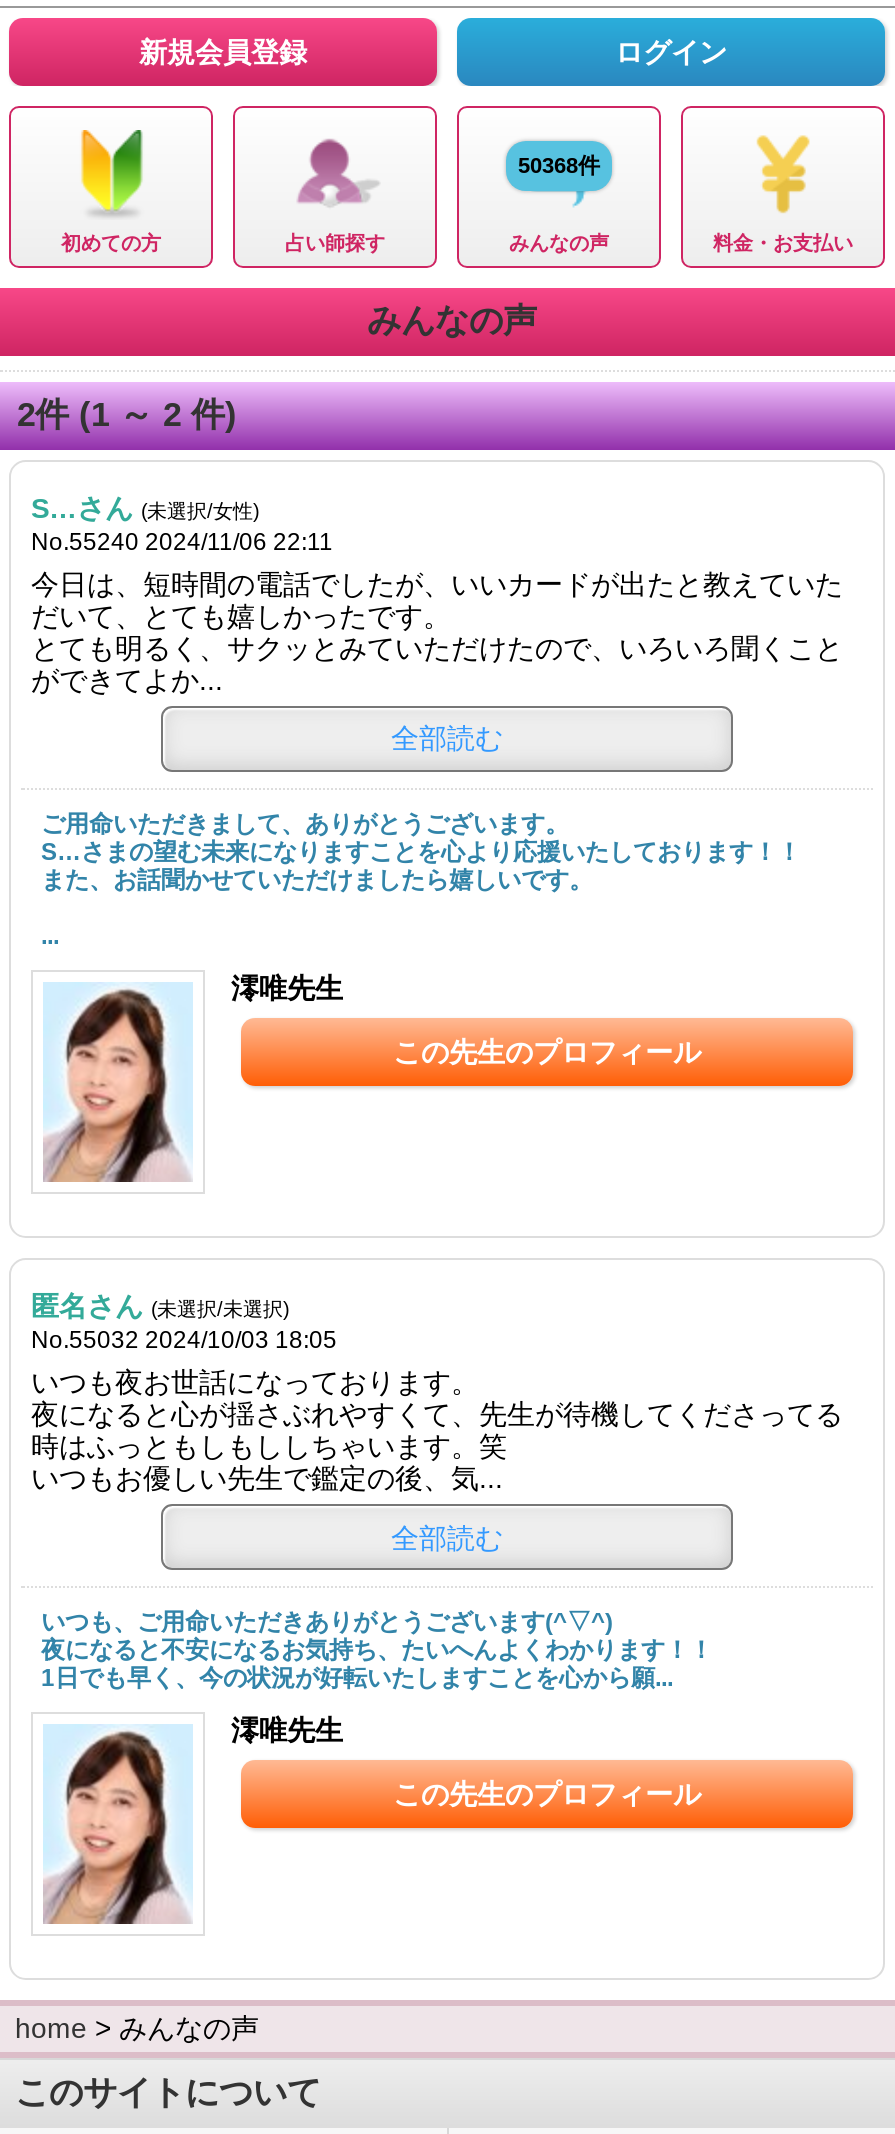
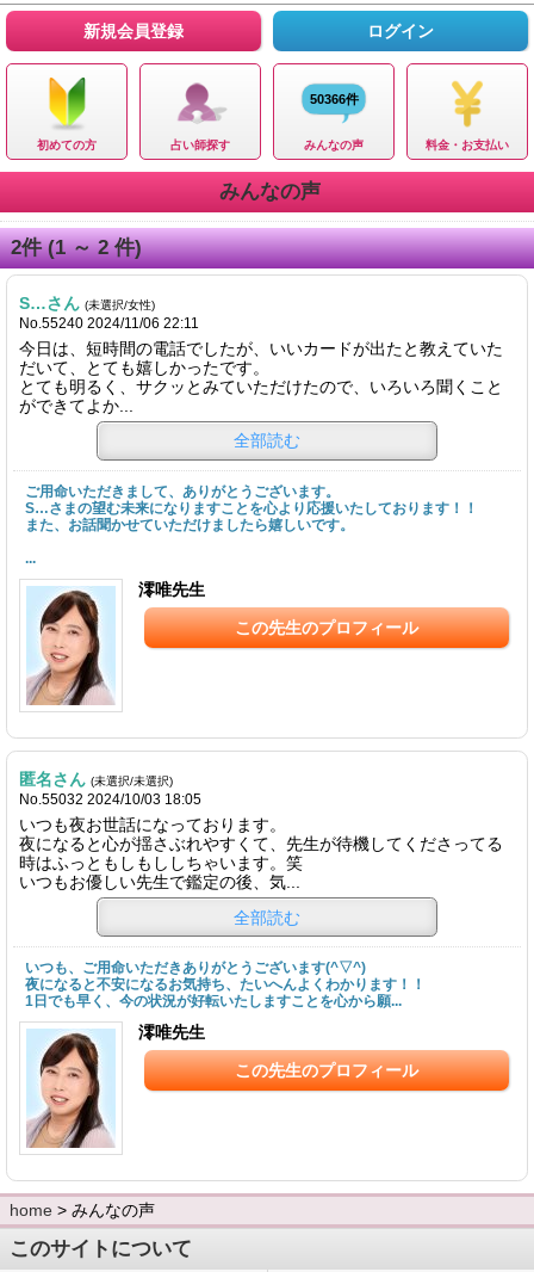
[518,153,600,177] 50368件 -> [309,91,358,106] 50366件

